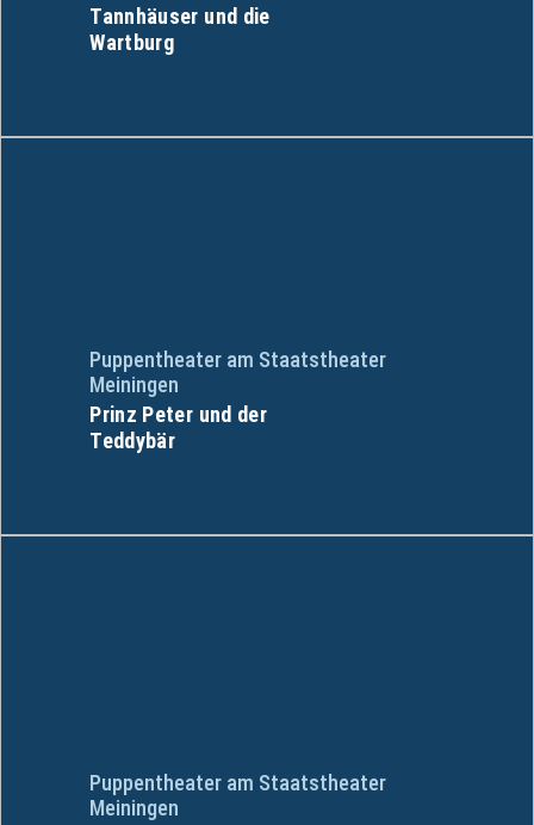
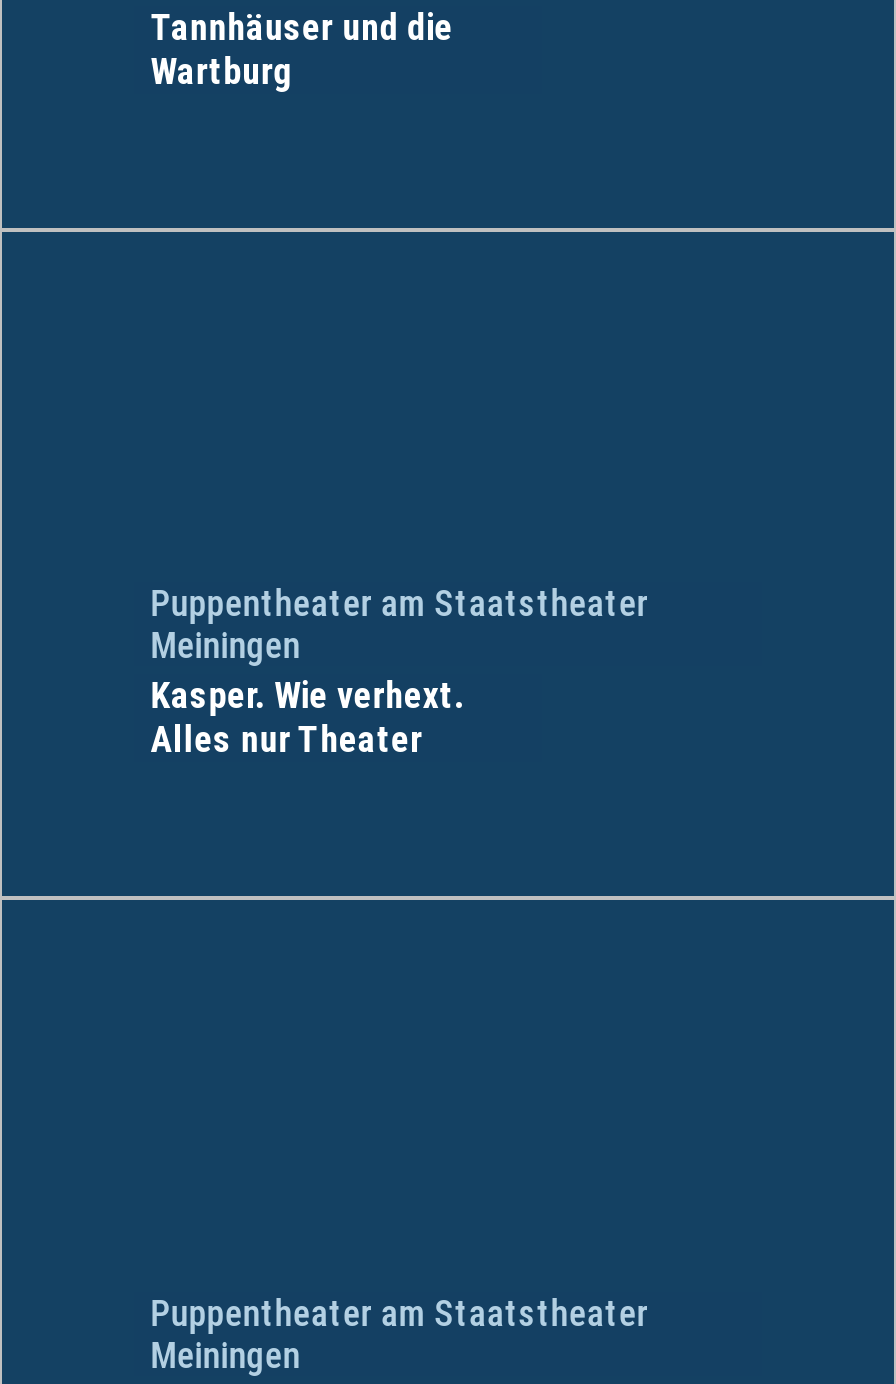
[90,402,267,453] Prinz Peter und der | Teddybär -> [150,674,465,760] Kasper. Wie verhext. | Alles nur Theater

